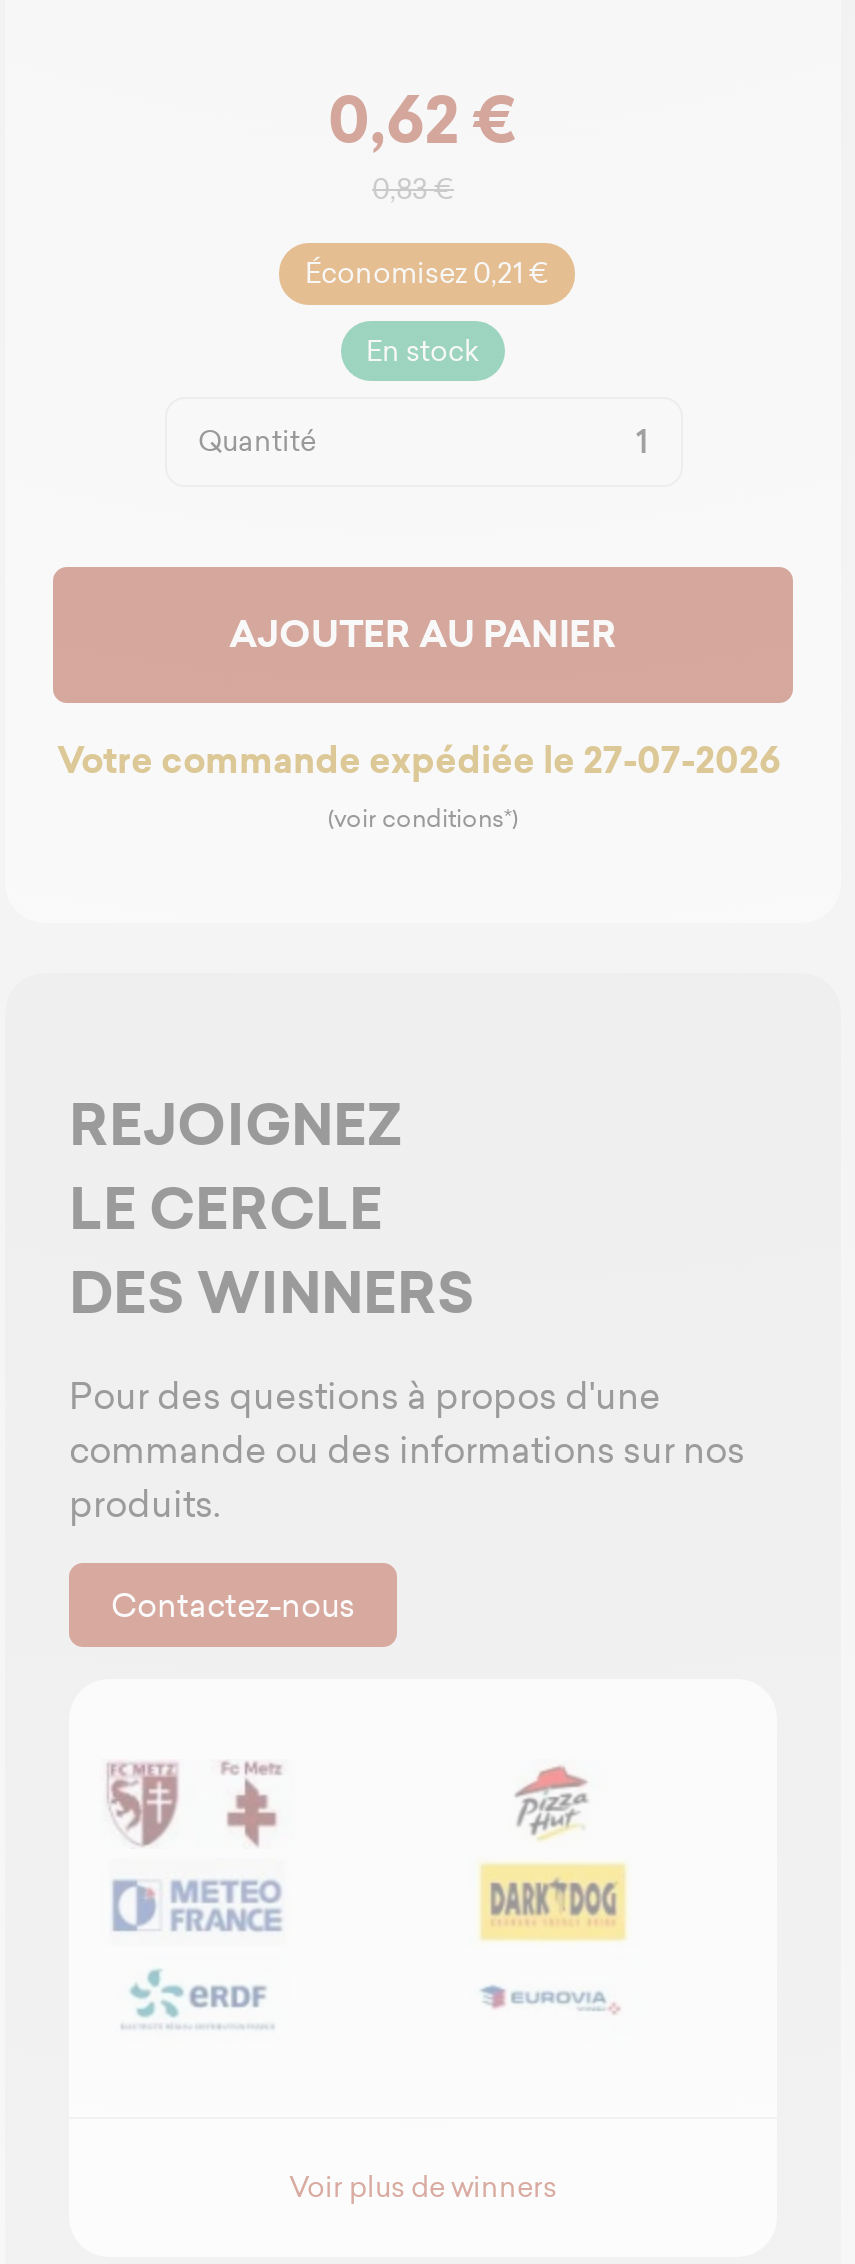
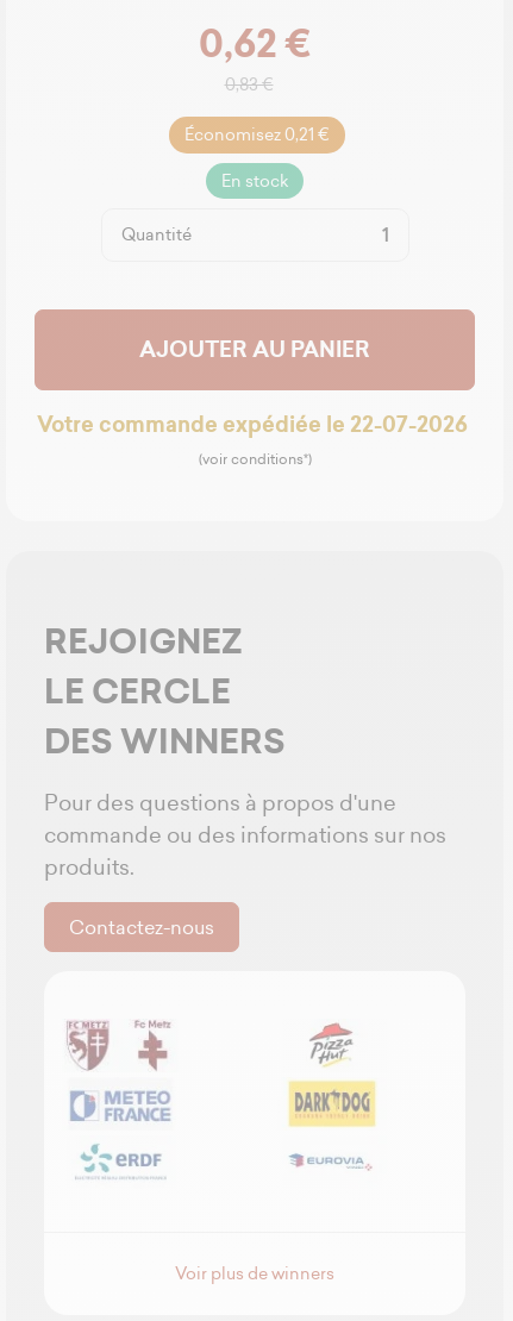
[57,734,789,786] Votre commande expédiée le 27-07-2026 -> [37,409,473,440] Votre commande expédiée le 22-07-2026

